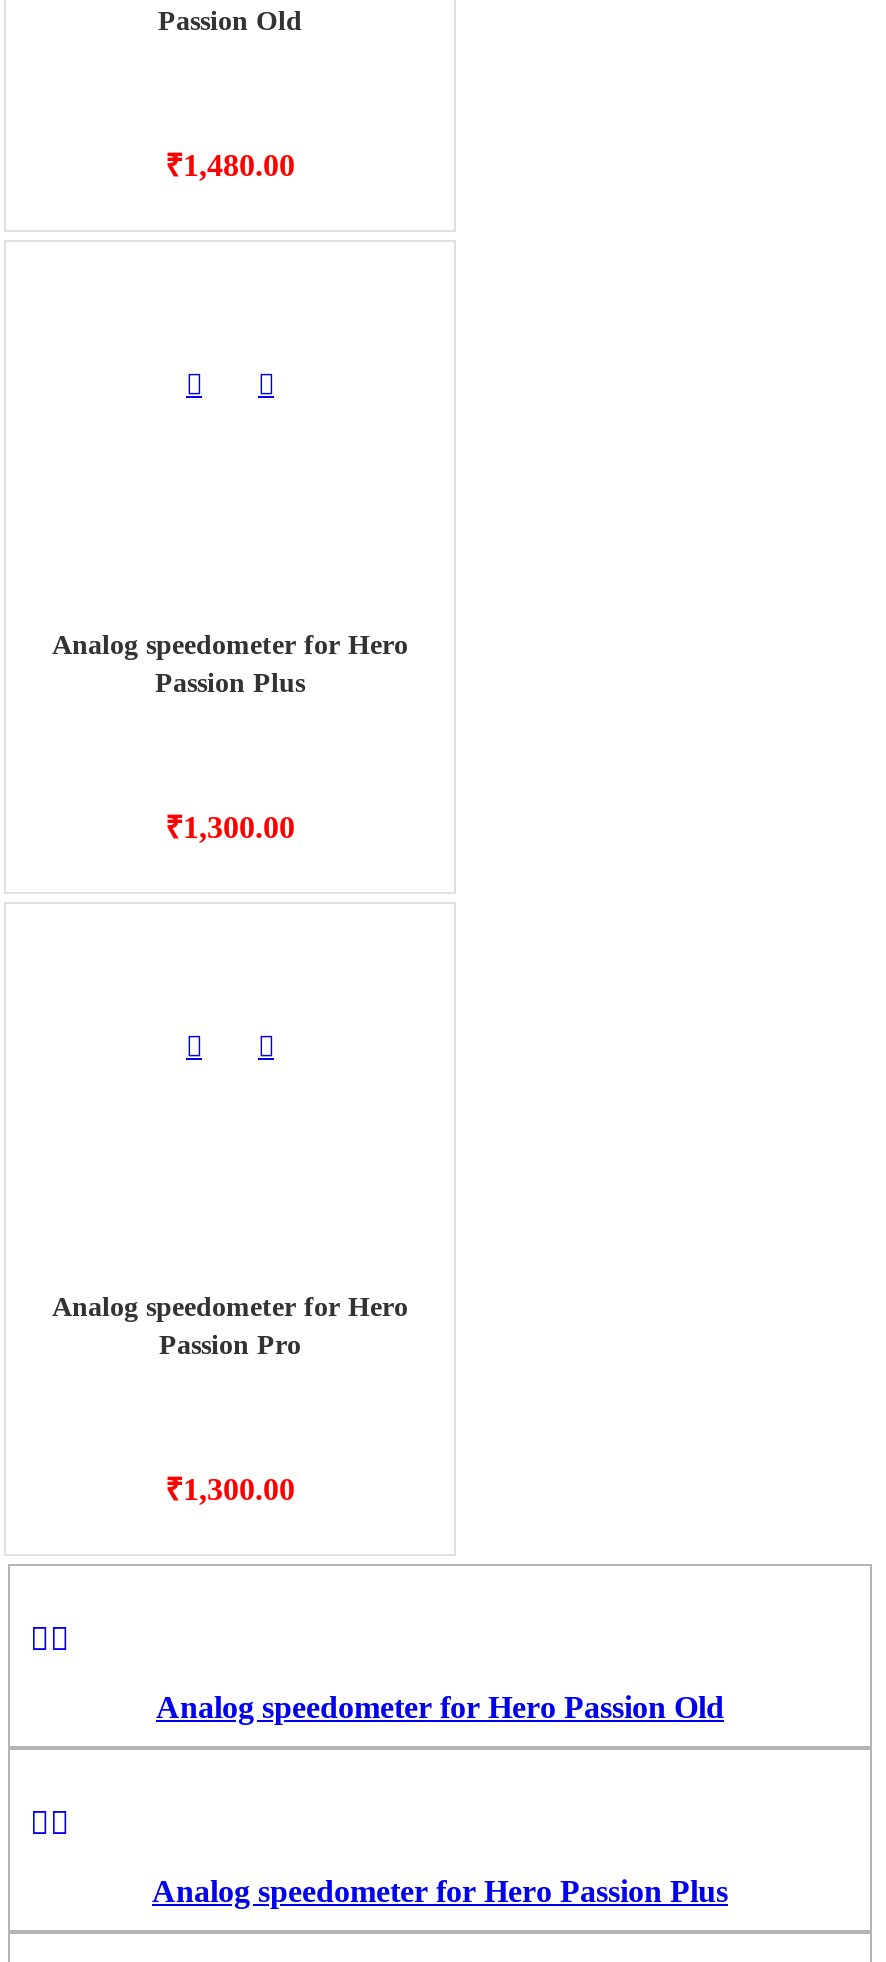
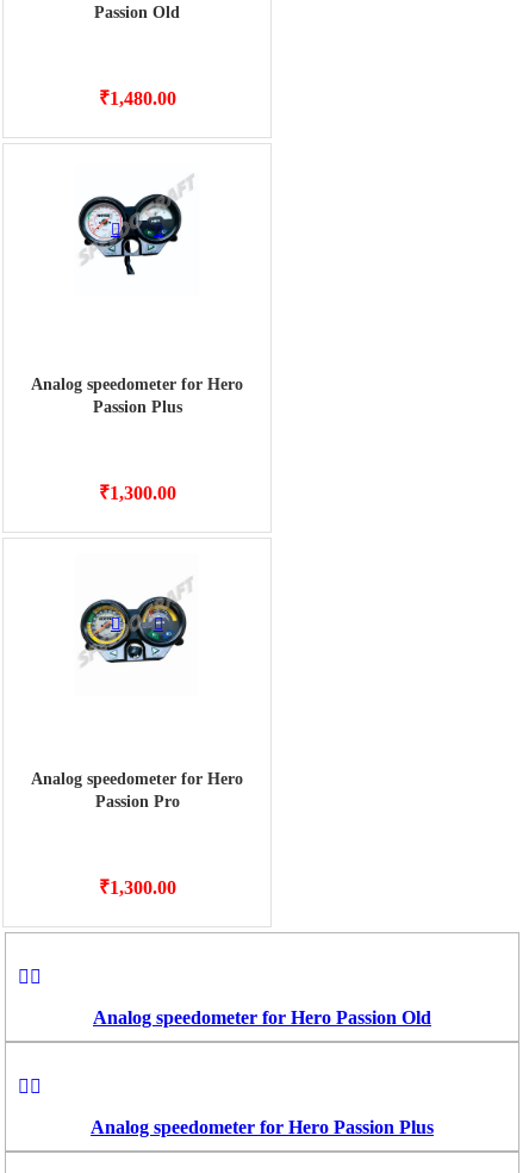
none -> [77,174,194,277] [image]
none -> [79,577,192,666] [image]

